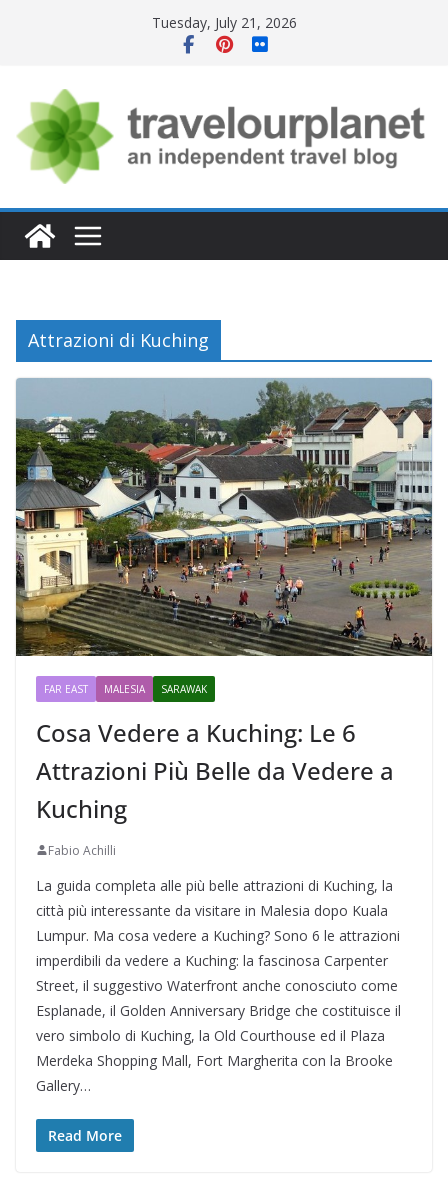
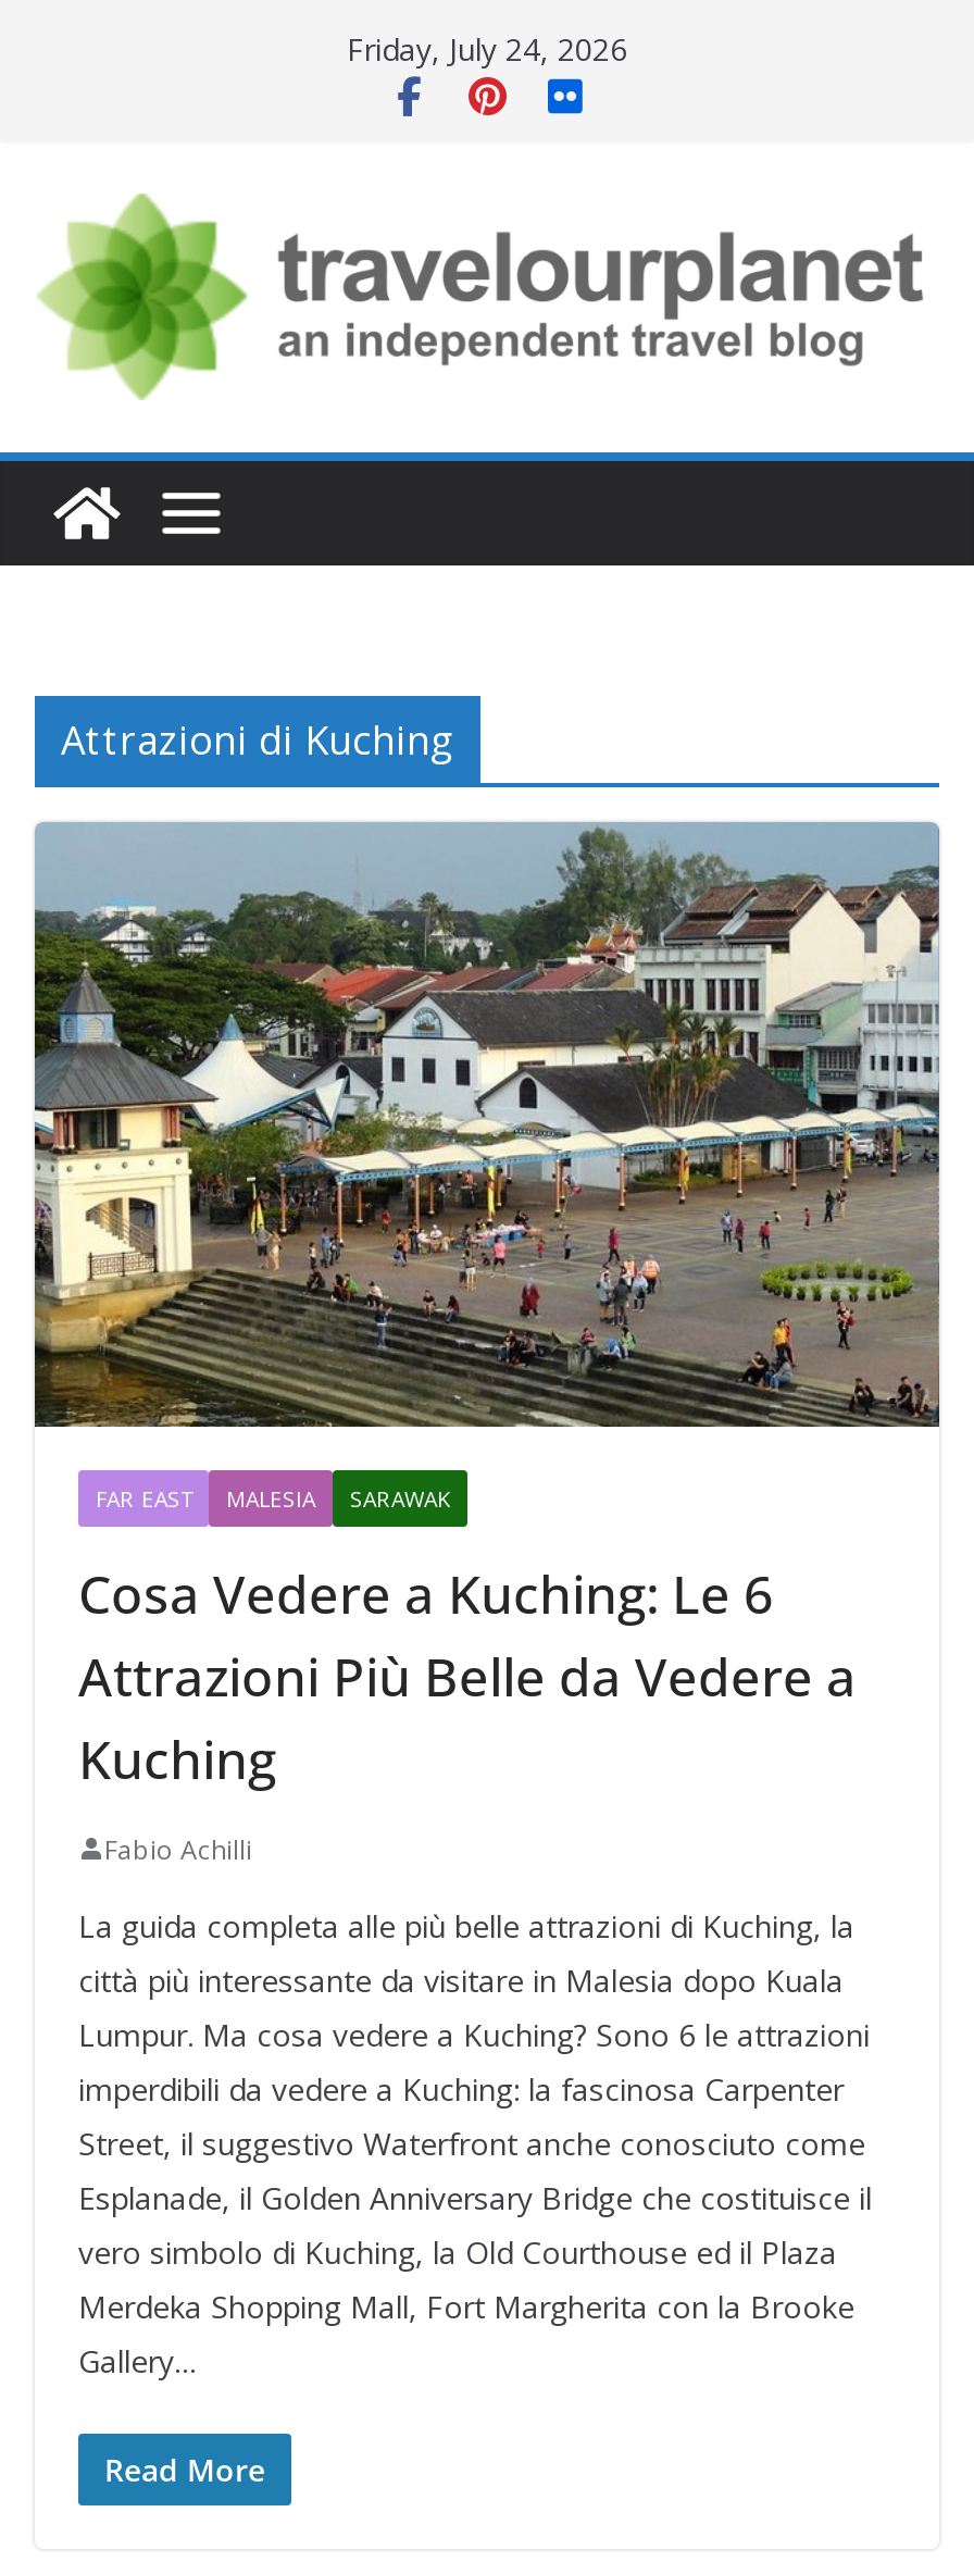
[151,13,296,32] Tuesday, July 21, 2026 -> [347,28,627,70] Friday, July 24, 2026

